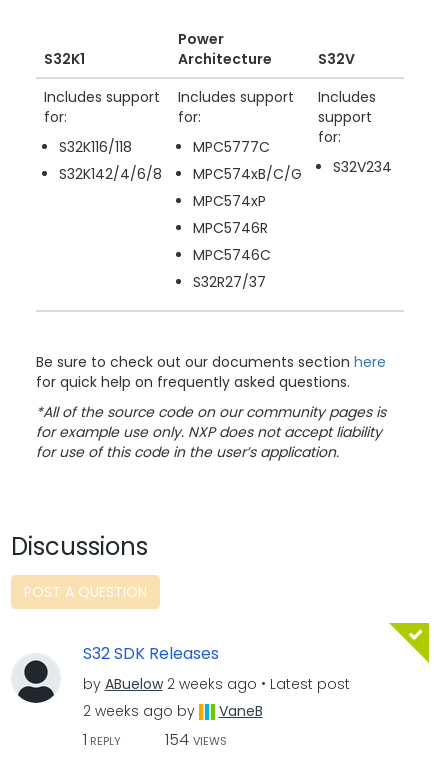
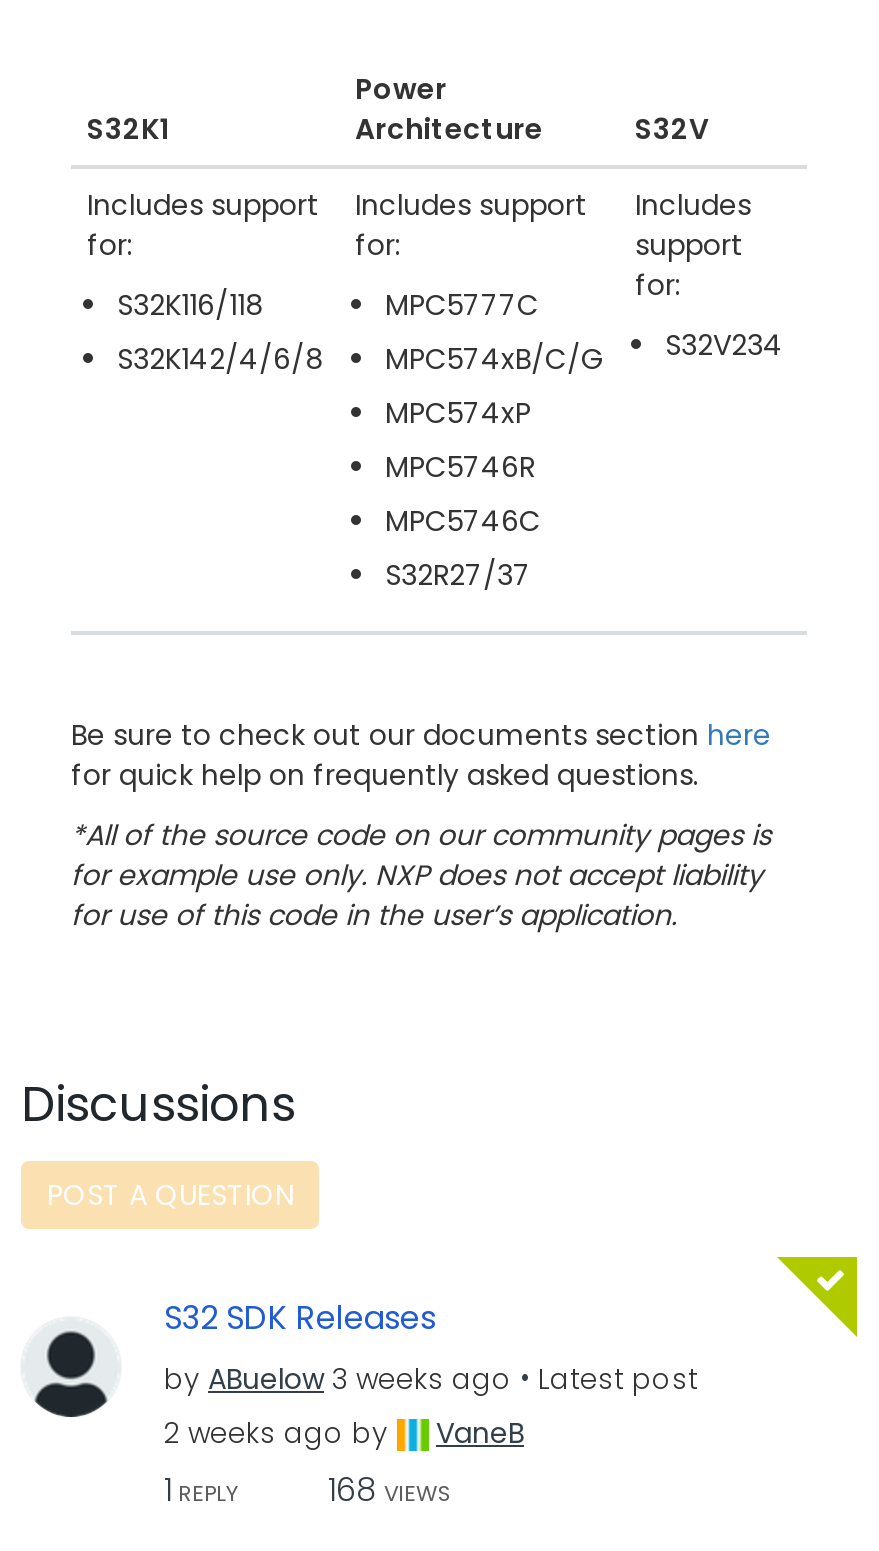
[82,673,349,693] by ABuelow 2 weeks ago Latest post -> [164,1358,698,1398] by ABuelow 3 weeks ago Latest post
[82,728,226,751] 1 REPLY 154 VIEWS -> [164,1467,452,1513] 1 REPLY 168 VIEWS

